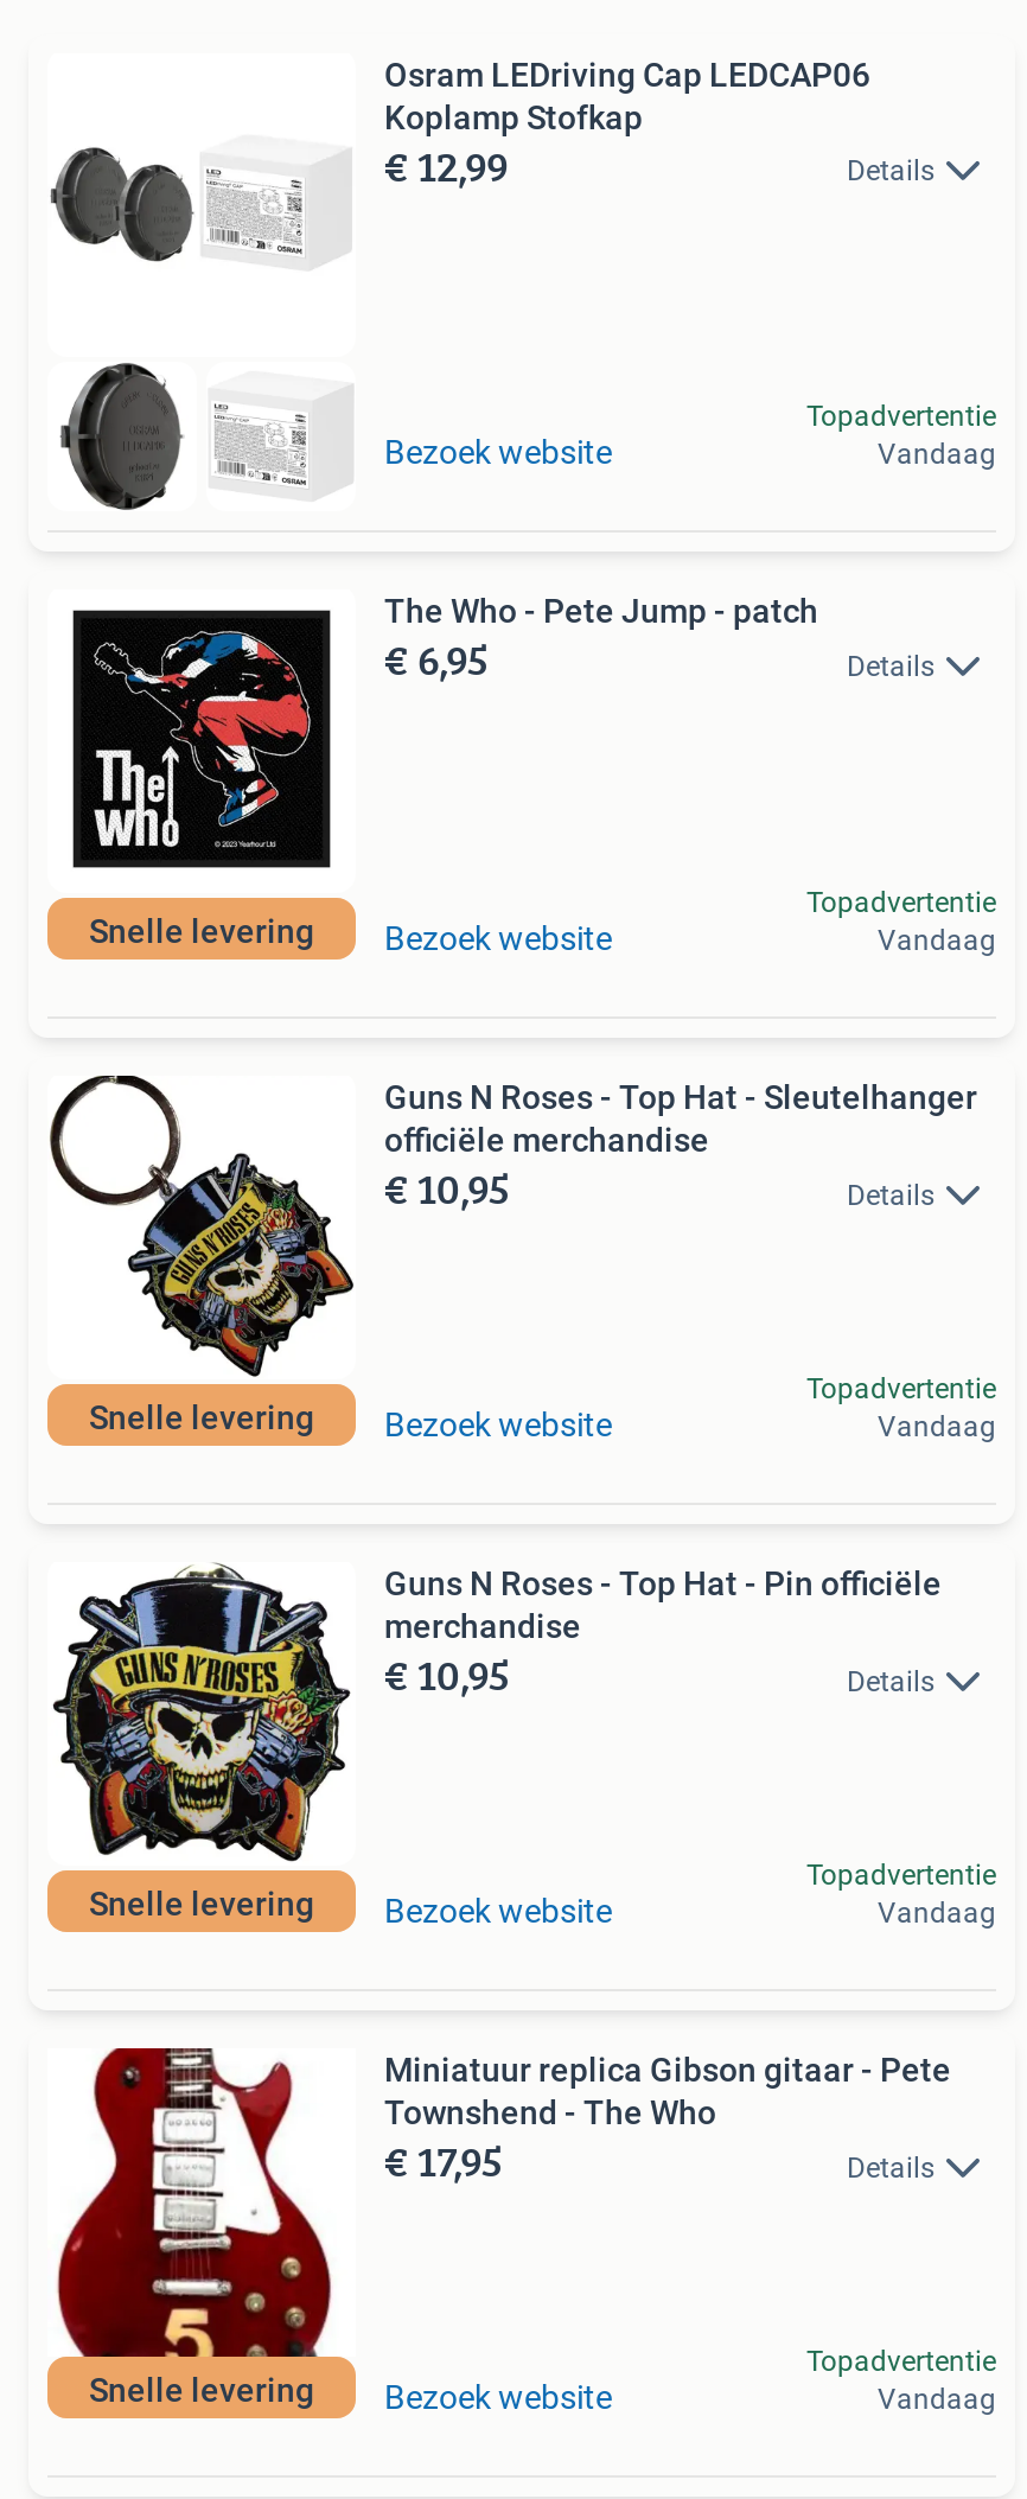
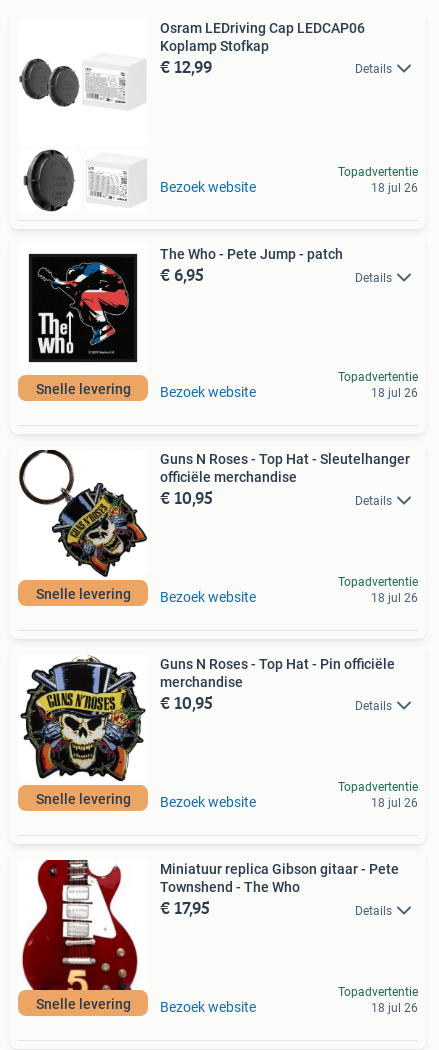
[878,439,996,472] Vandaag -> [371,181,418,195] 18 jul 26
[878,925,996,958] Vandaag -> [371,386,418,400] 18 jul 26
[878,1411,996,1444] Vandaag -> [371,591,418,605] 18 jul 26
[878,1897,996,1931] Vandaag -> [371,796,418,810] 18 jul 26
[878,2384,996,2417] Vandaag -> [371,1001,418,1015] 18 jul 26

